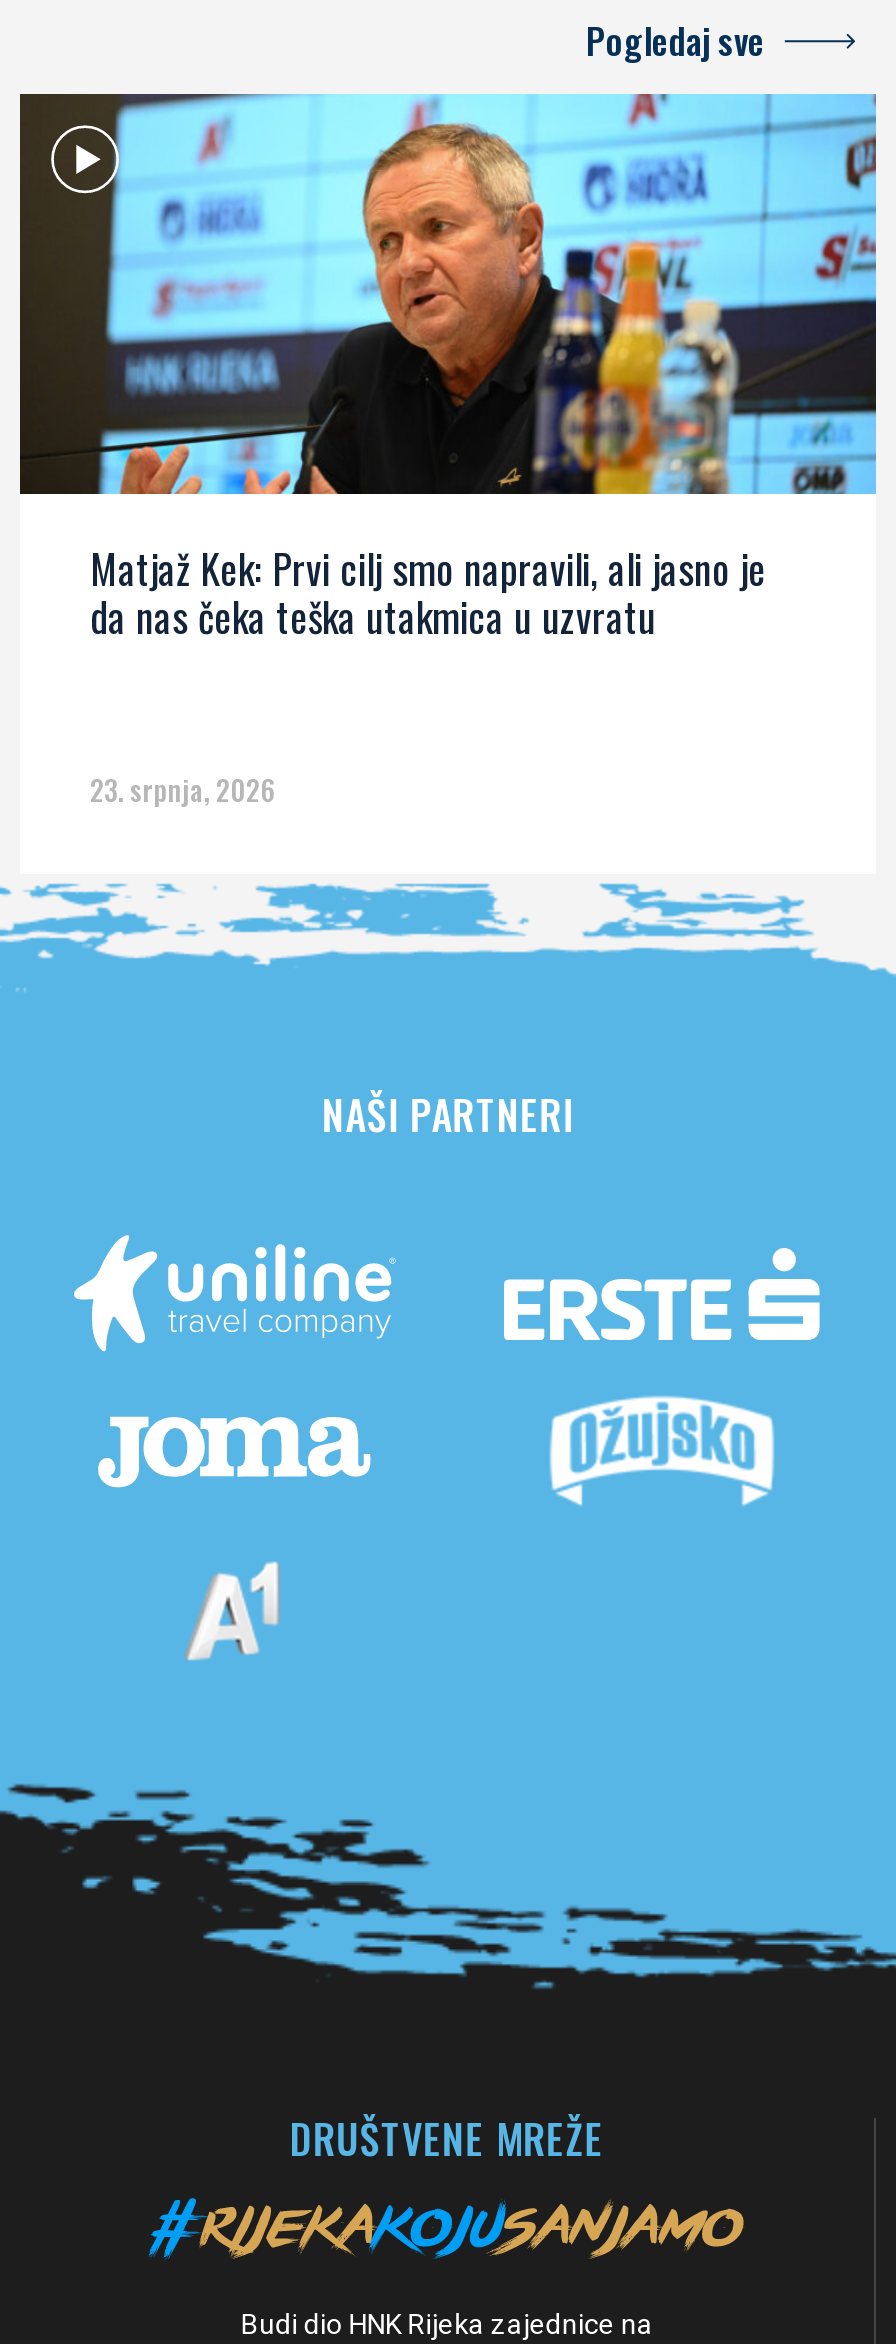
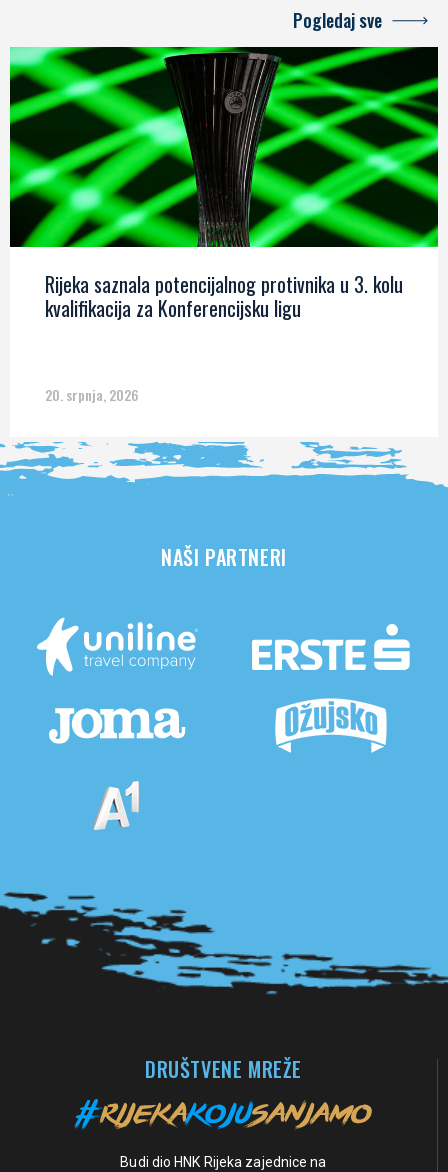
[18,92,878,646] [image] | Matjaž Kek: Prvi cilj smo napravili, ali jasno je | da nas čeka teška utakmica u uzvratu -> [9,46,439,323] [image] | Rijeka saznala potencijalnog protivnika u 3. kolu | kvalifikacija za Konferencijsku ligu
[90,768,276,810] 23. srpnja, 2026 -> [45,384,139,405] 20. srpnja, 2026

